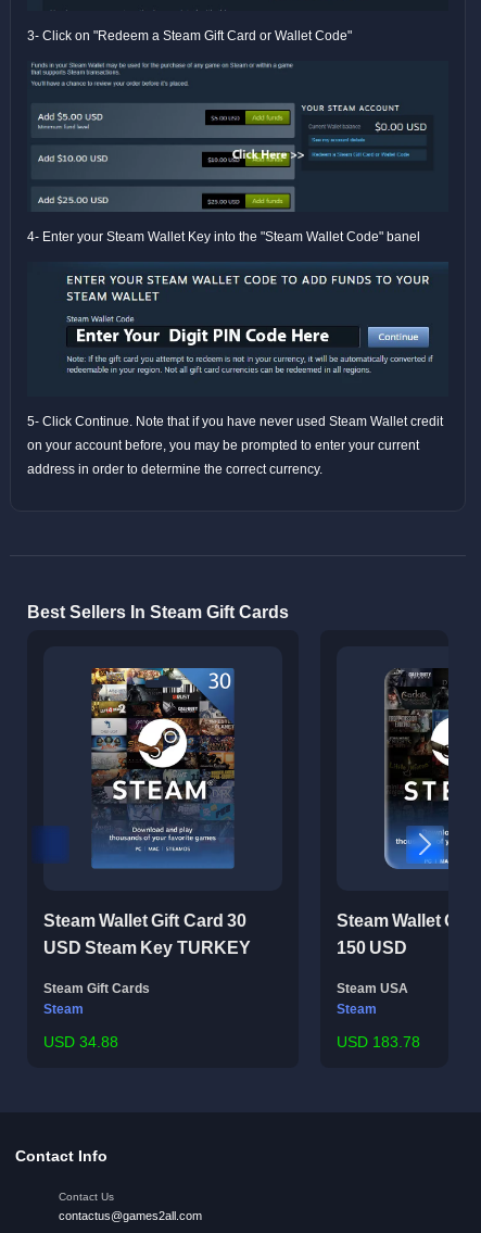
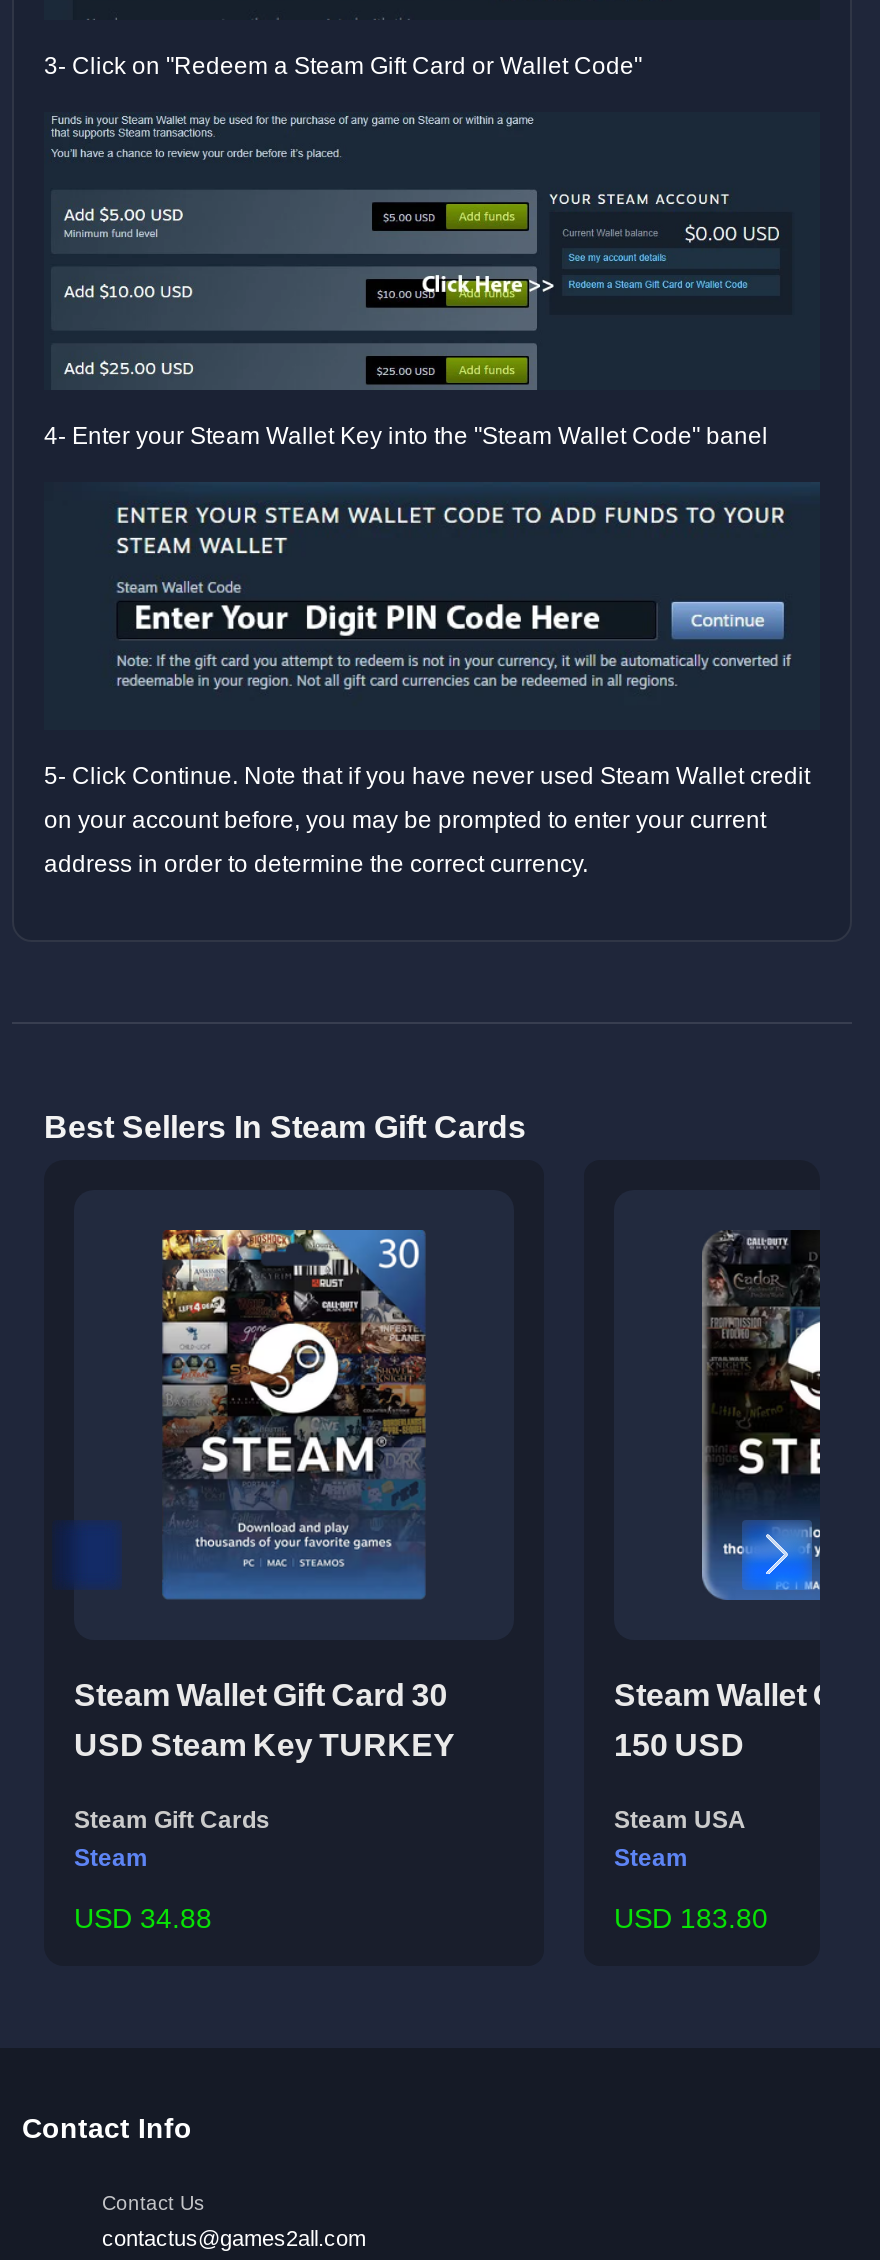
[337,1033,420,1051] USD 183.78 -> [614,1902,768,1934] USD 183.80

